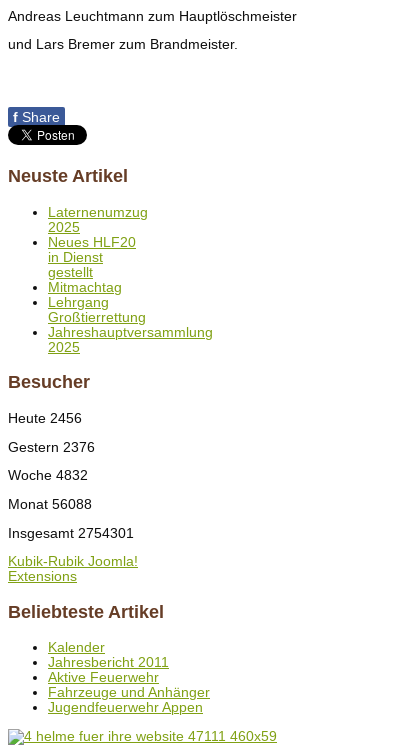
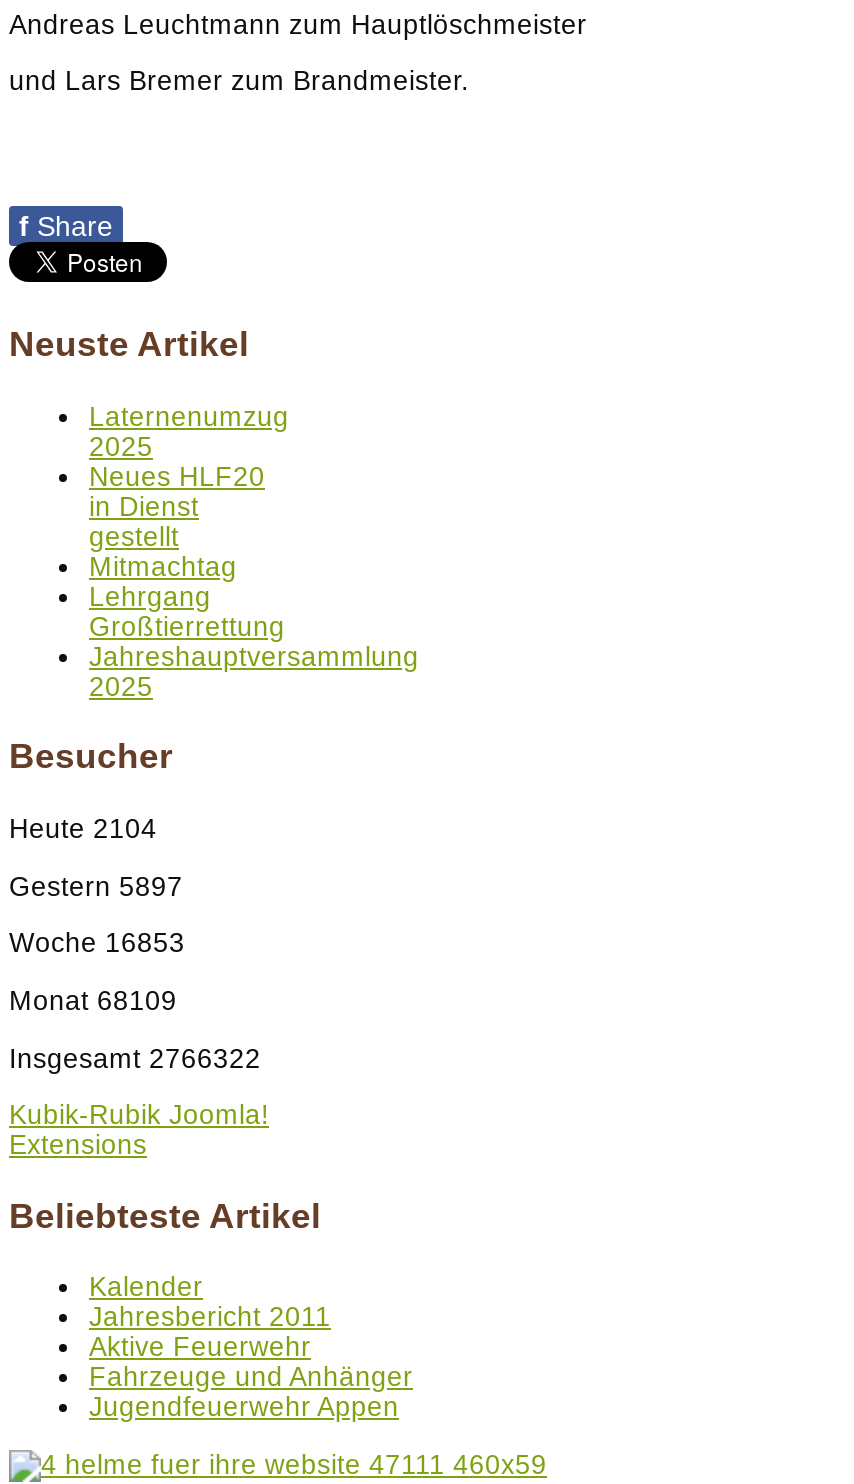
[8,411,82,426] Heute 2456 -> [9,814,157,844] Heute 2104
[8,440,95,455] Gestern 2376 -> [9,871,183,901] Gestern 5897
[8,468,88,483] Woche 4832 -> [9,929,185,959] Woche 16853
[8,497,92,512] Monat 56088 -> [9,986,177,1016] Monat 68109
[8,525,134,540] Insgesamt 2754301 -> [9,1043,261,1073] Insgesamt 2766322

